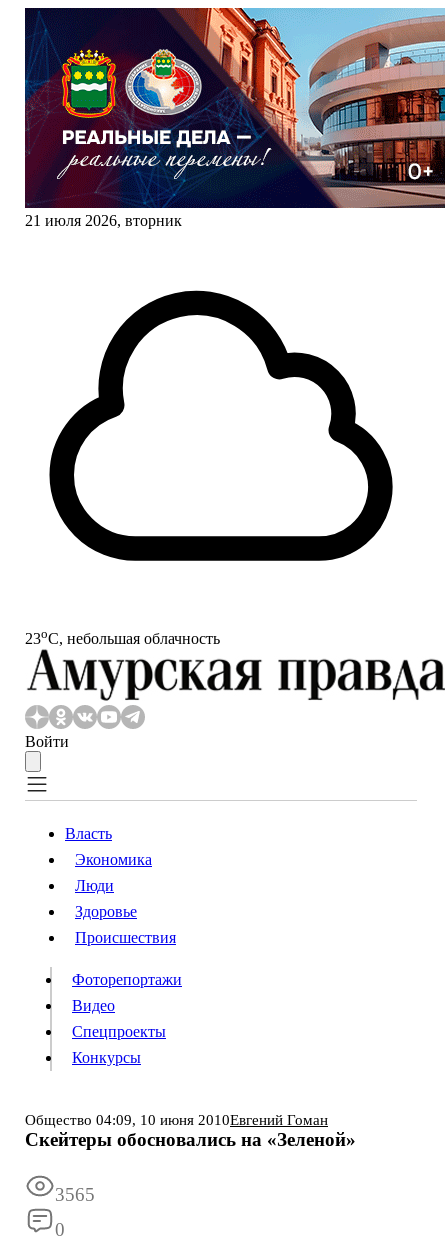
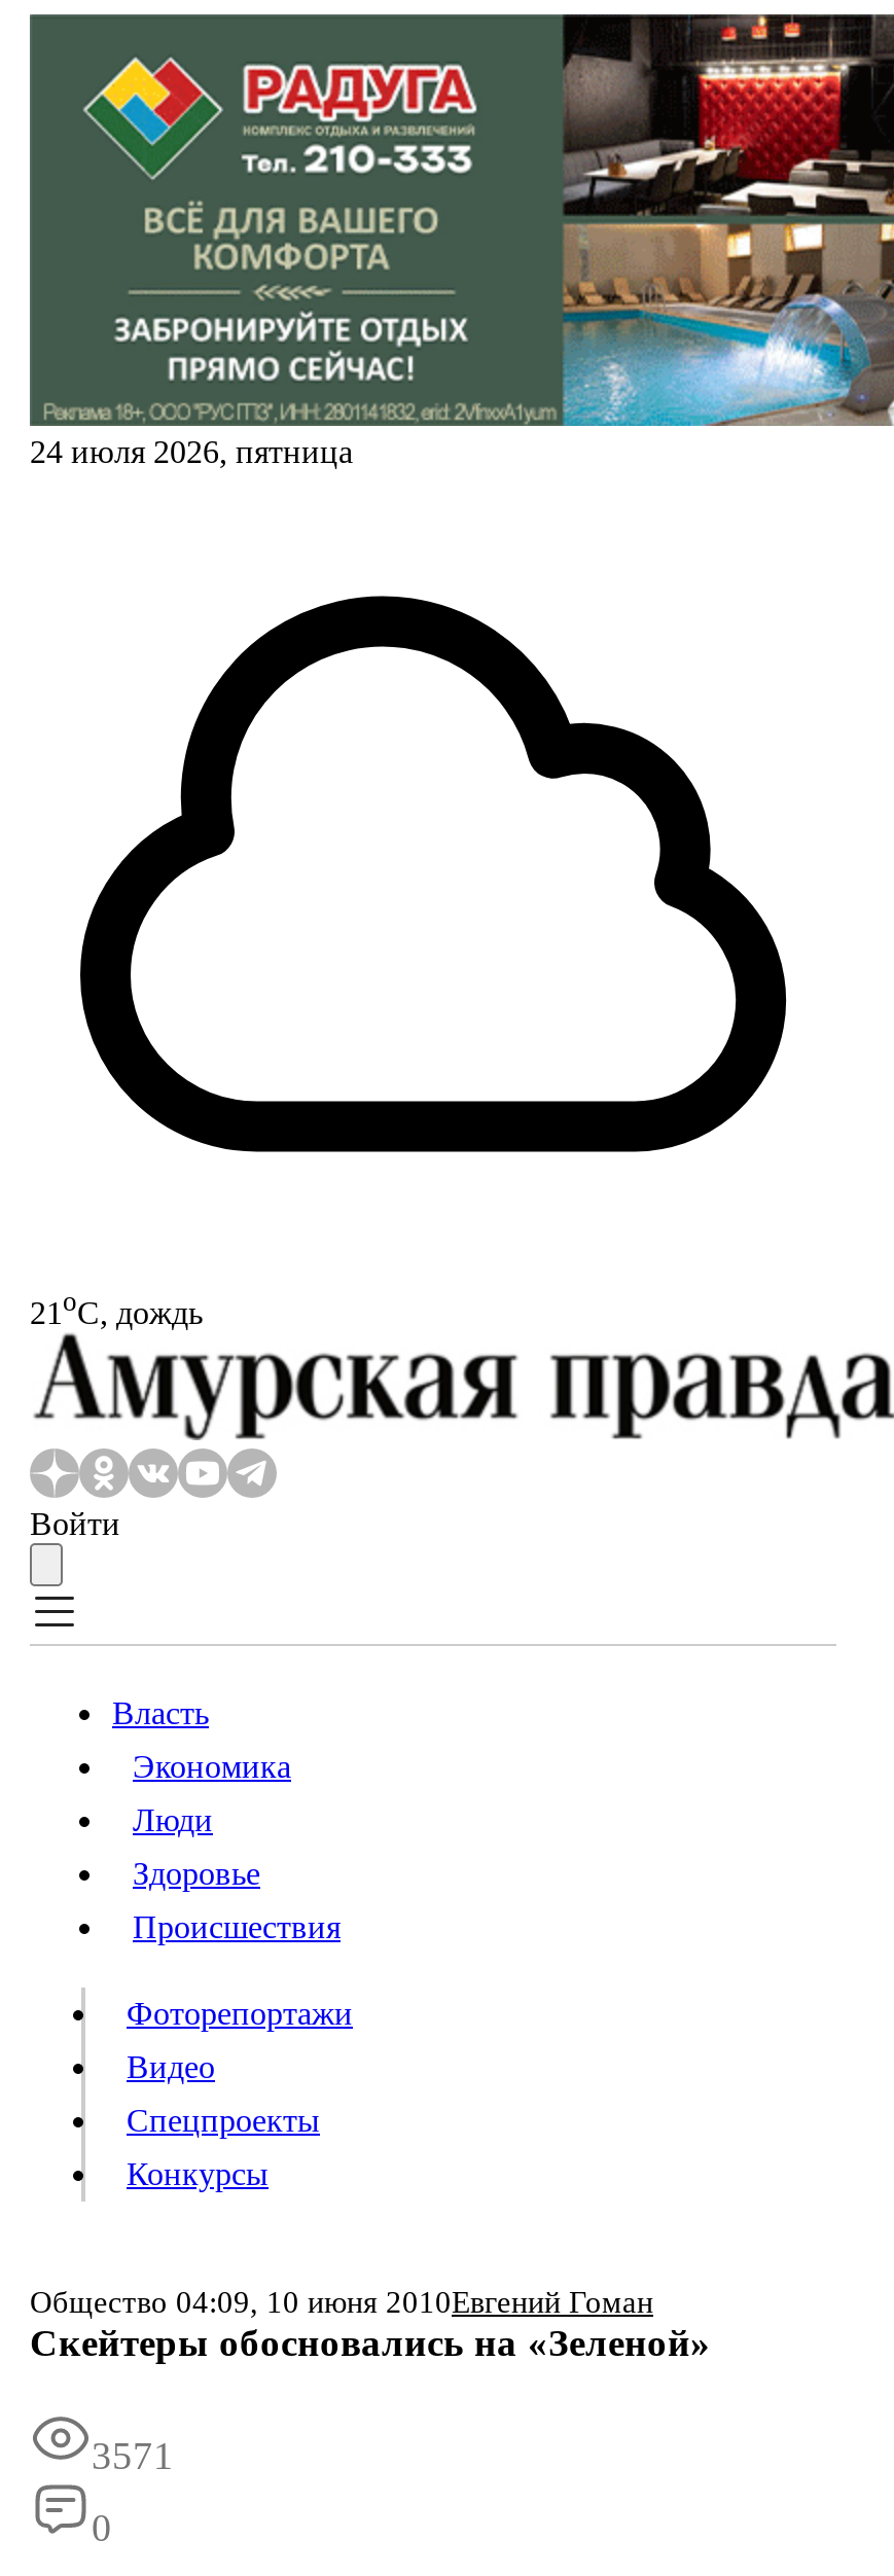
[25,7,442,229] [image] | 21 июля 2026, вторник -> [30,12,888,469] [image] | 24 июля 2026, пятница
[25,626,220,647] 23oС, небольшая облачность -> [30,1286,203,1330] 21oС, дождь
[55,1184,95,1205] 3565 -> [92,2435,174,2478] 3571

